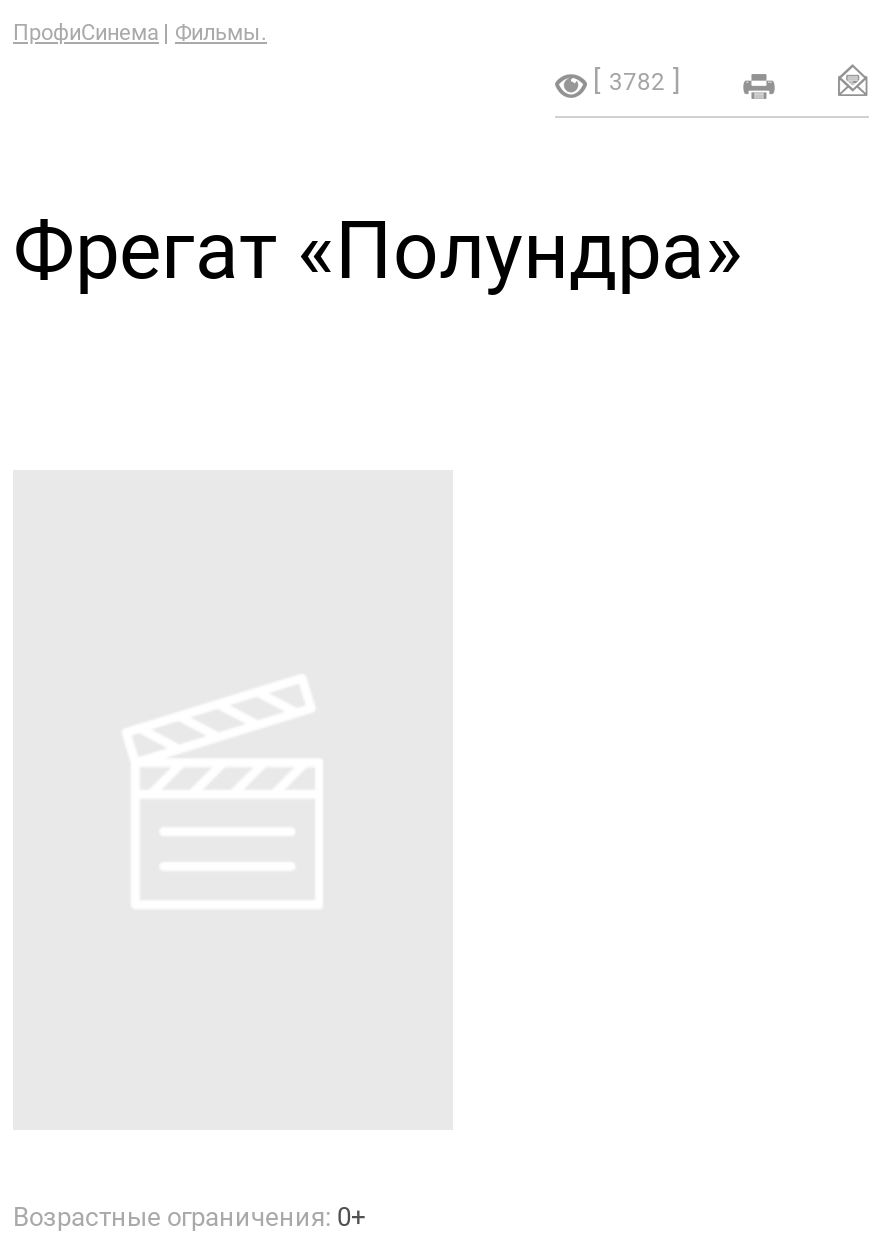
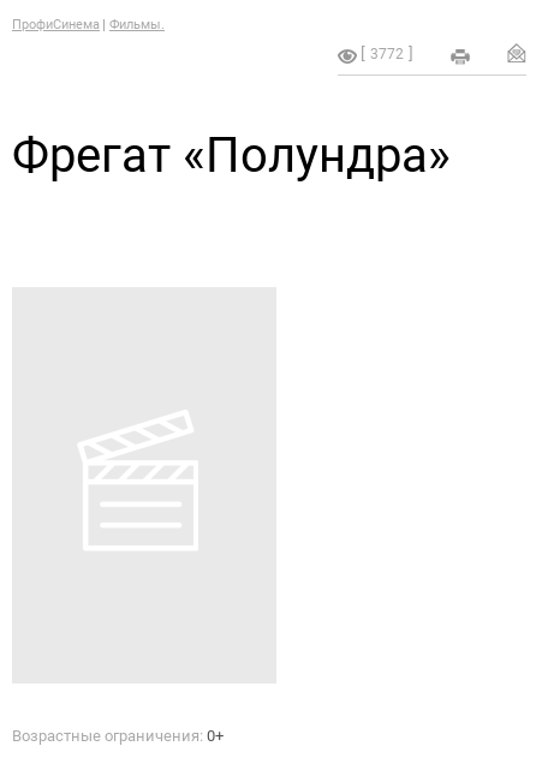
[609,68,665,96] 3782 -> [370,46,404,62] 3772

